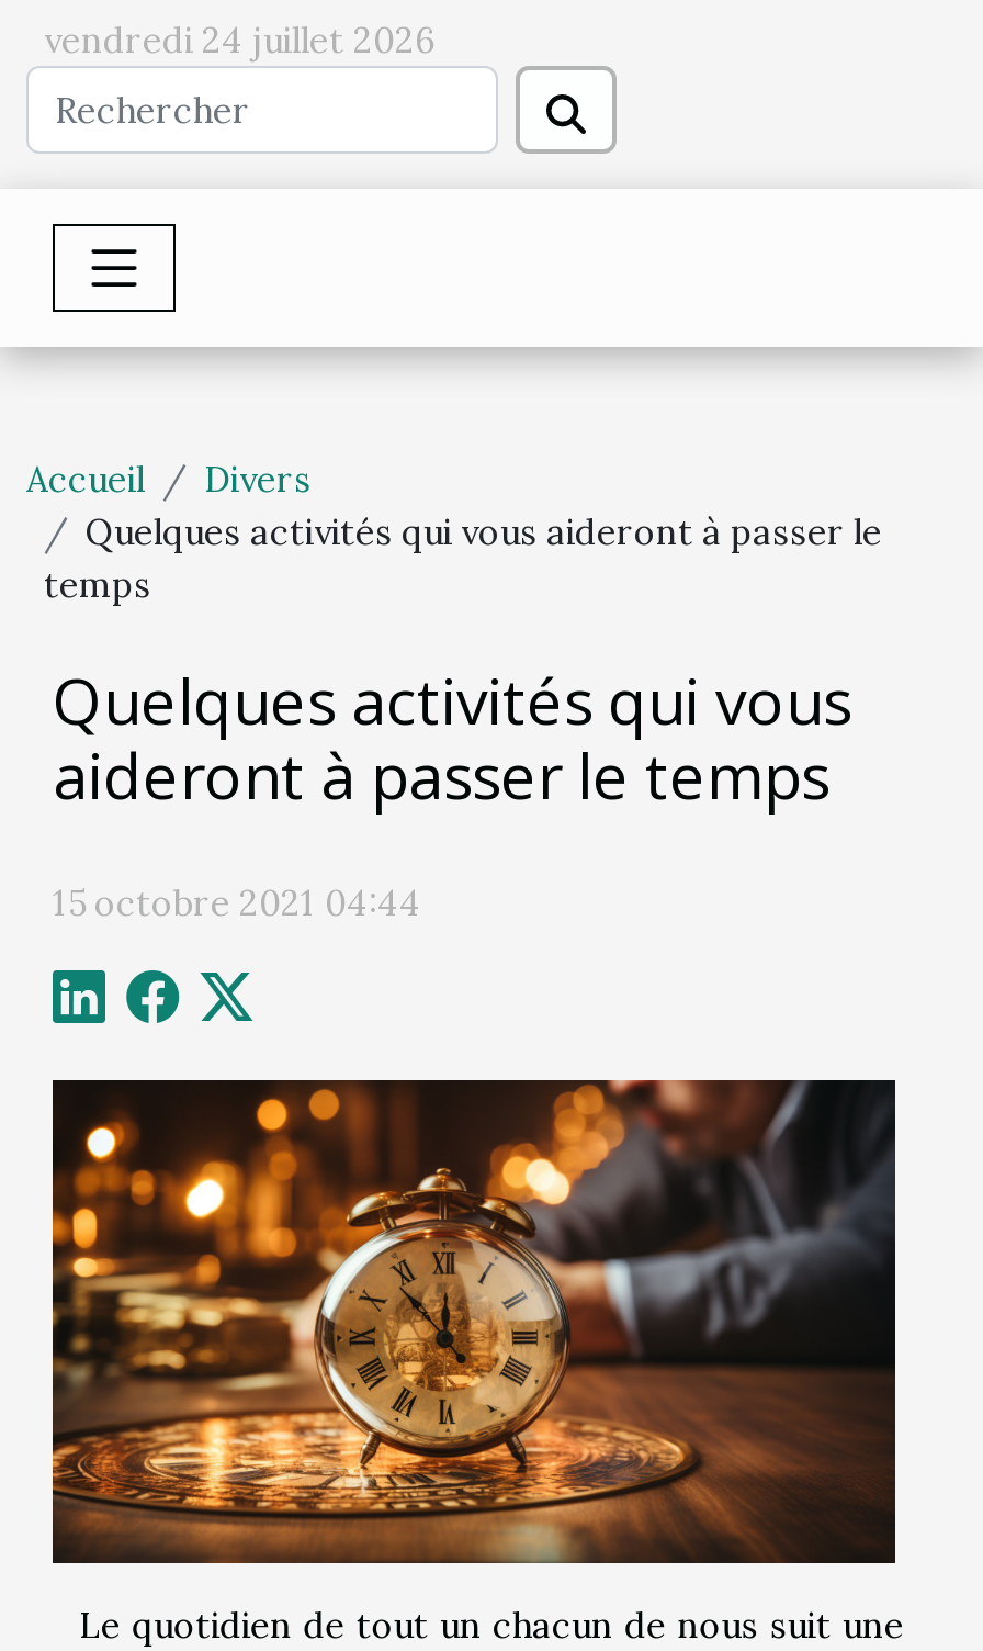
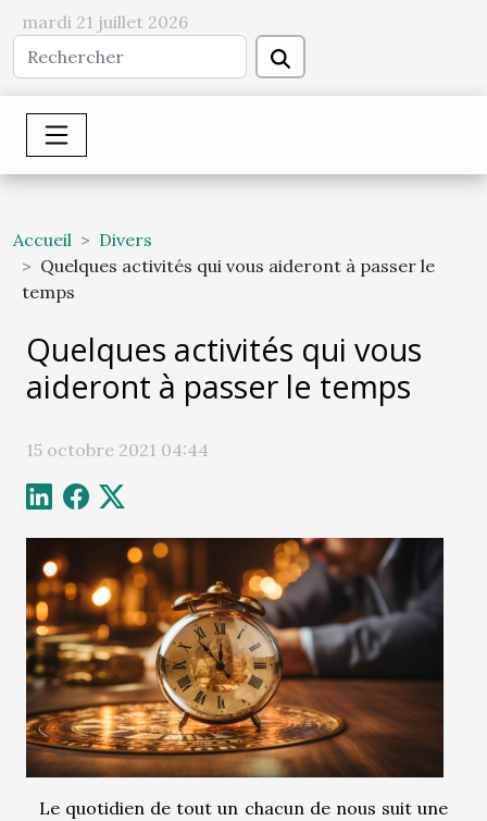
[44,18,434,61] vendredi 24 juillet 2026 -> [22,11,188,33] mardi 21 juillet 2026

